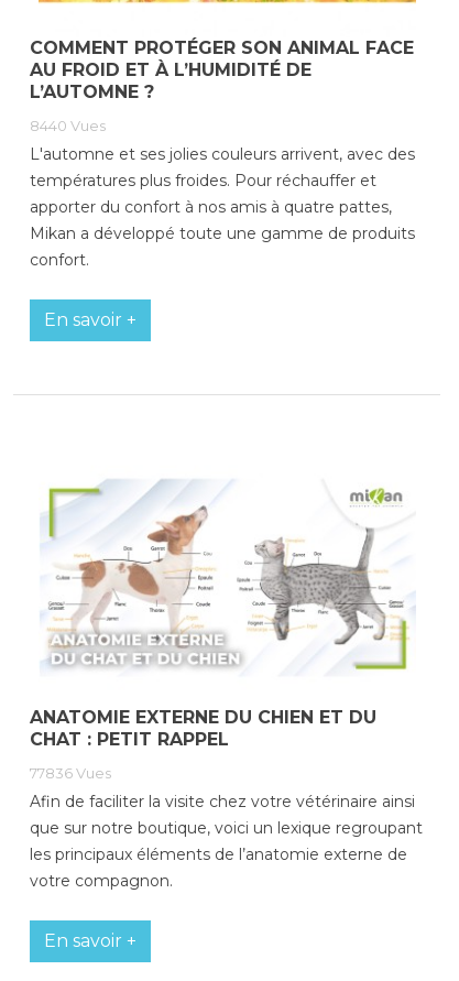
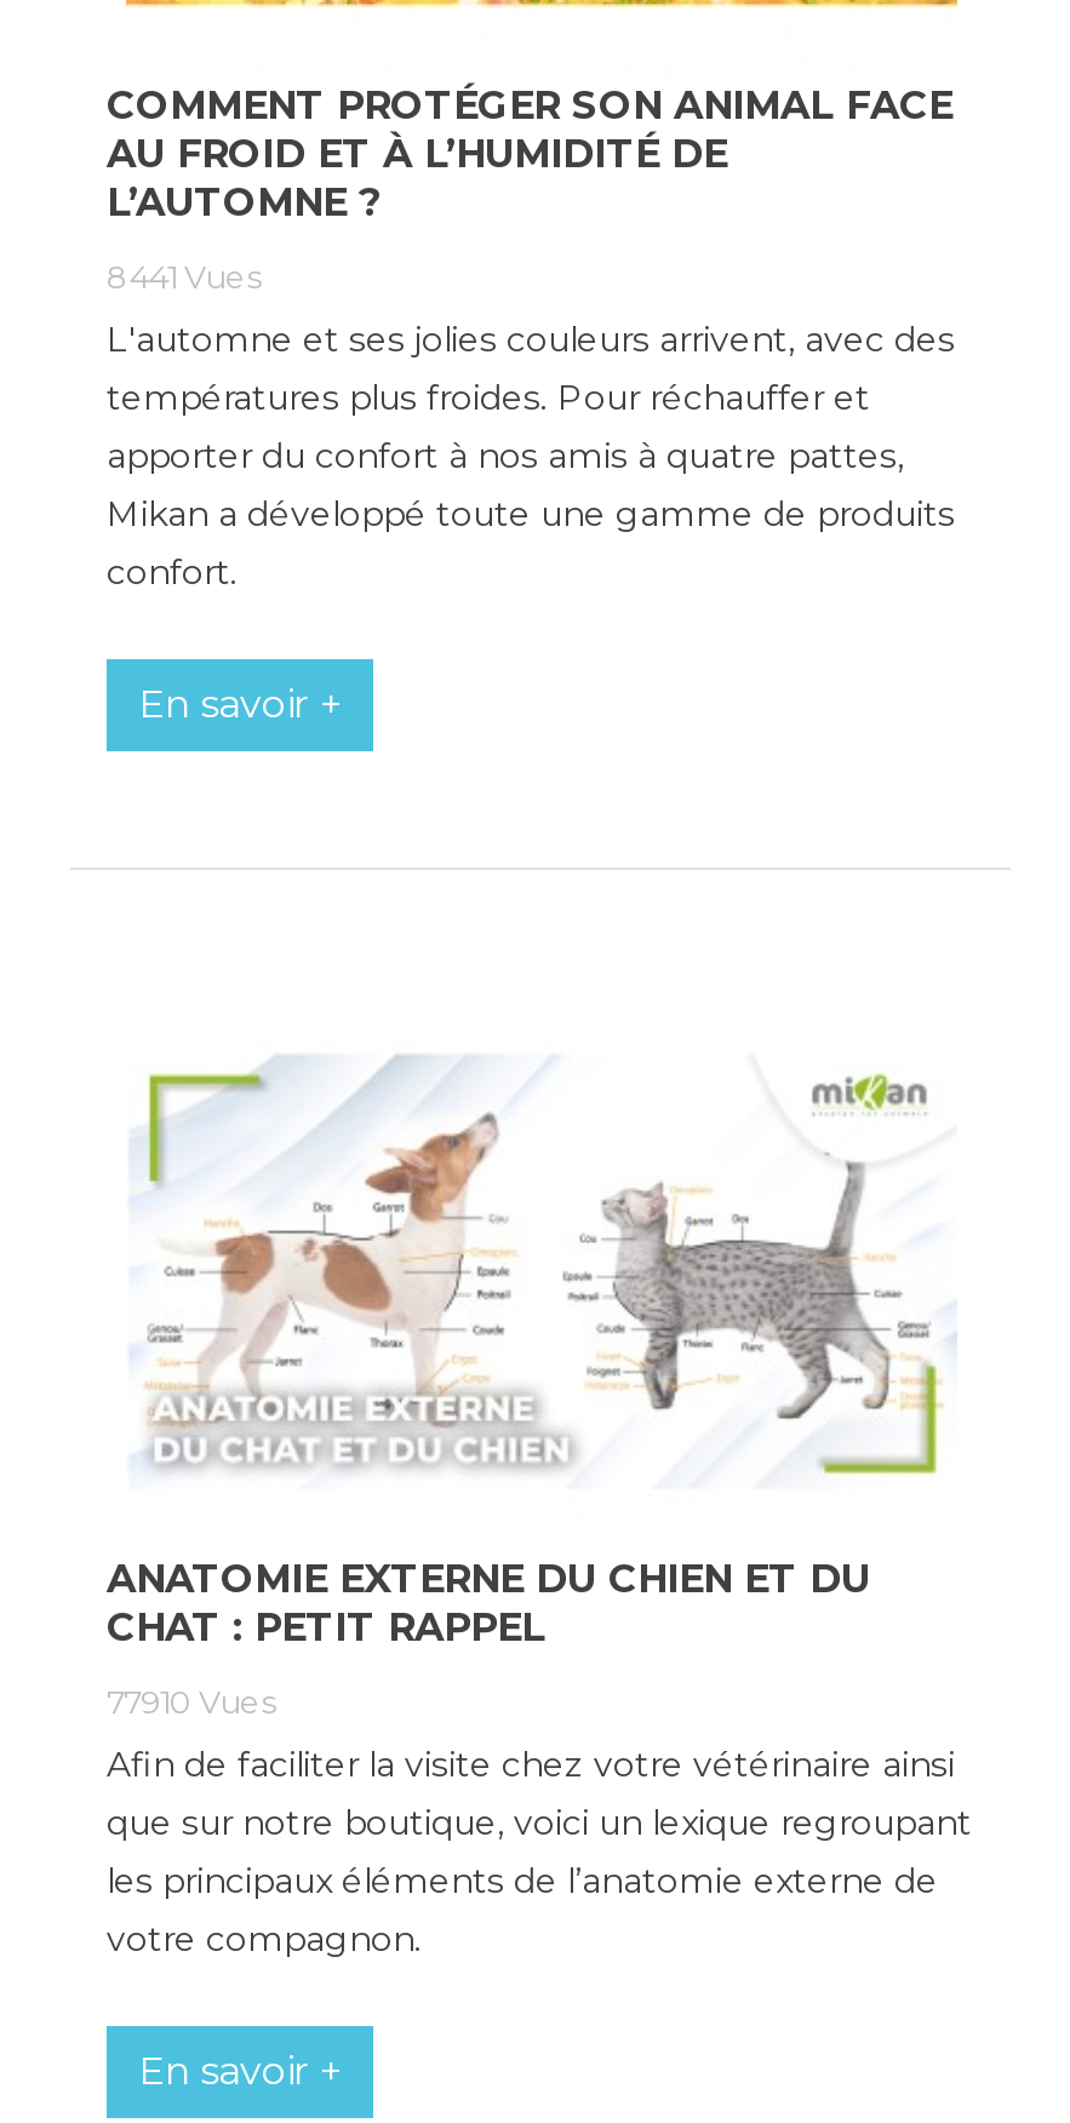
[30,117,106,134] 8440 Vues -> [107,257,262,296] 8441 Vues
[30,764,111,782] 77836 Vues -> [107,1682,276,1721] 77910 Vues

